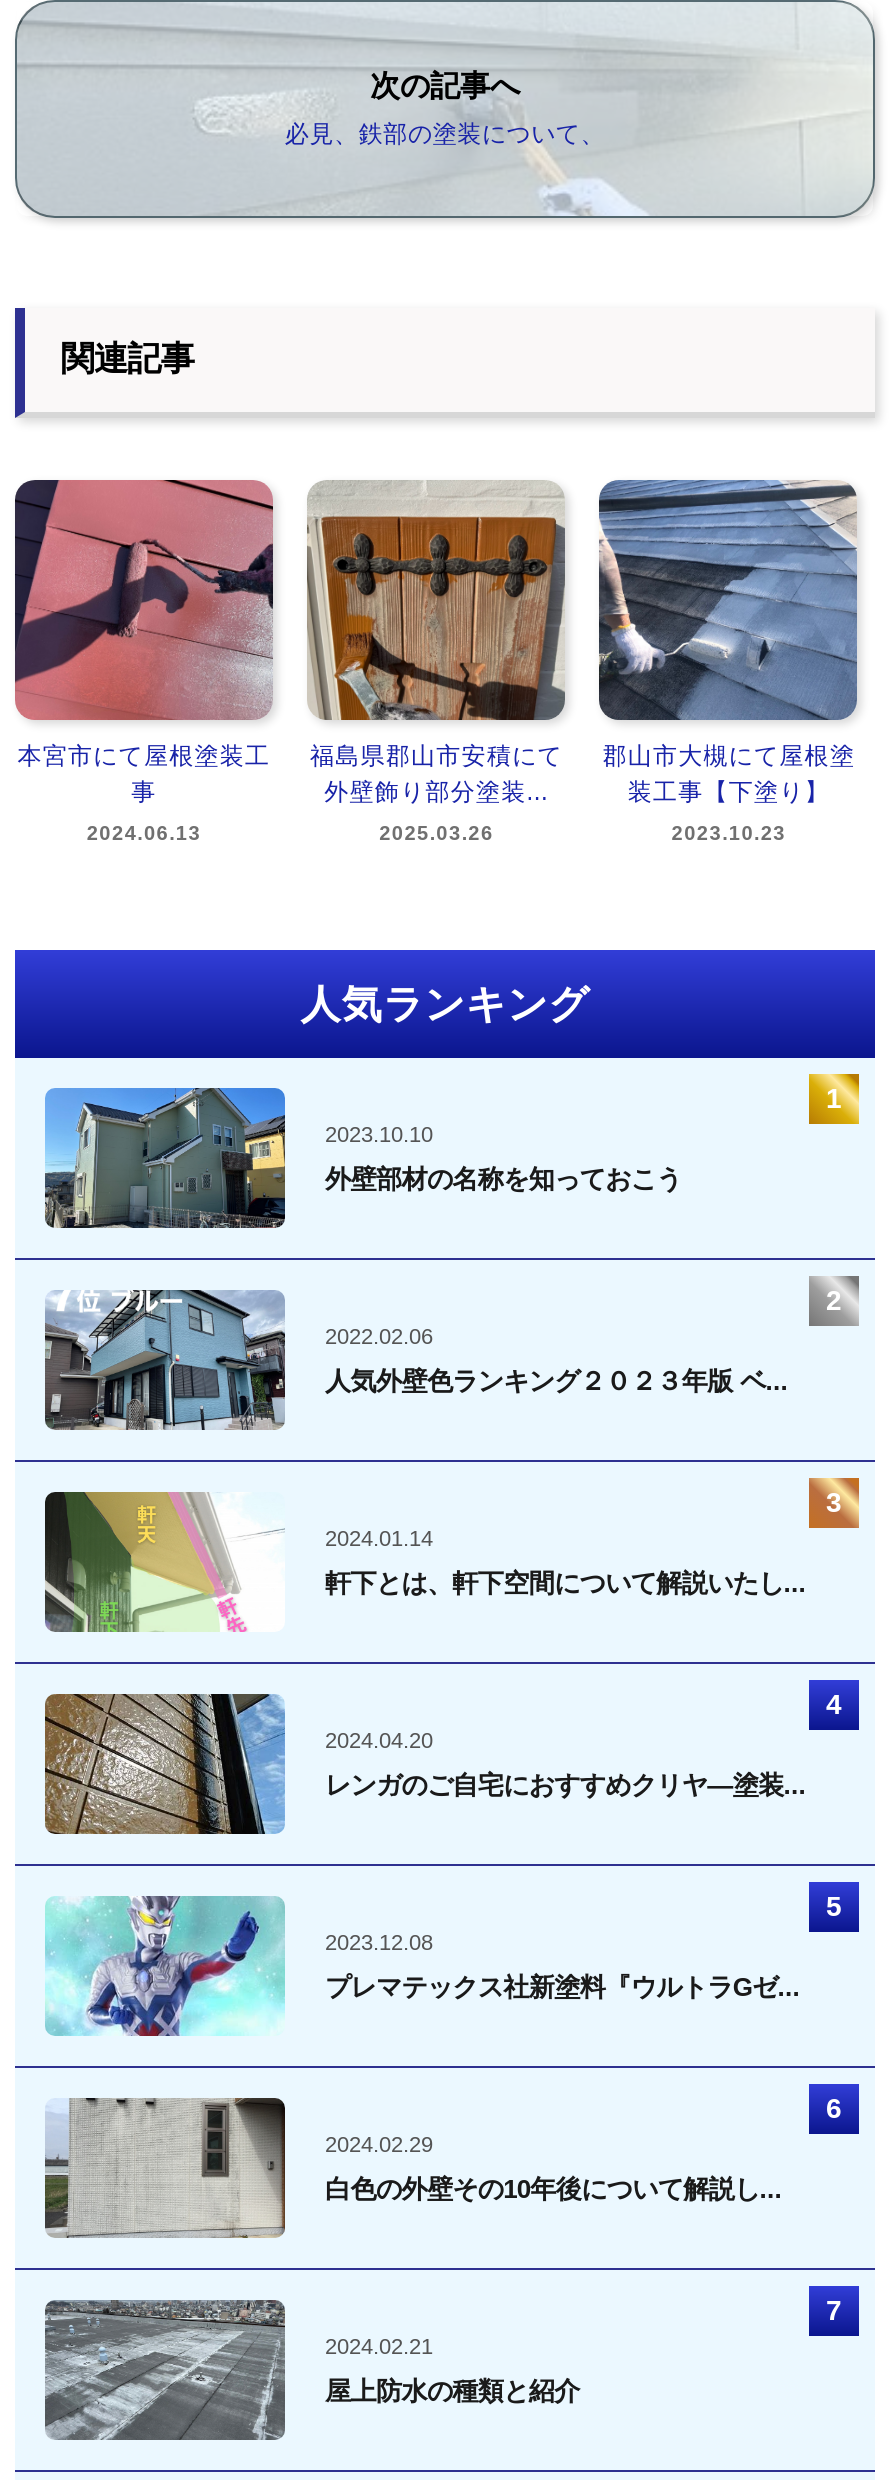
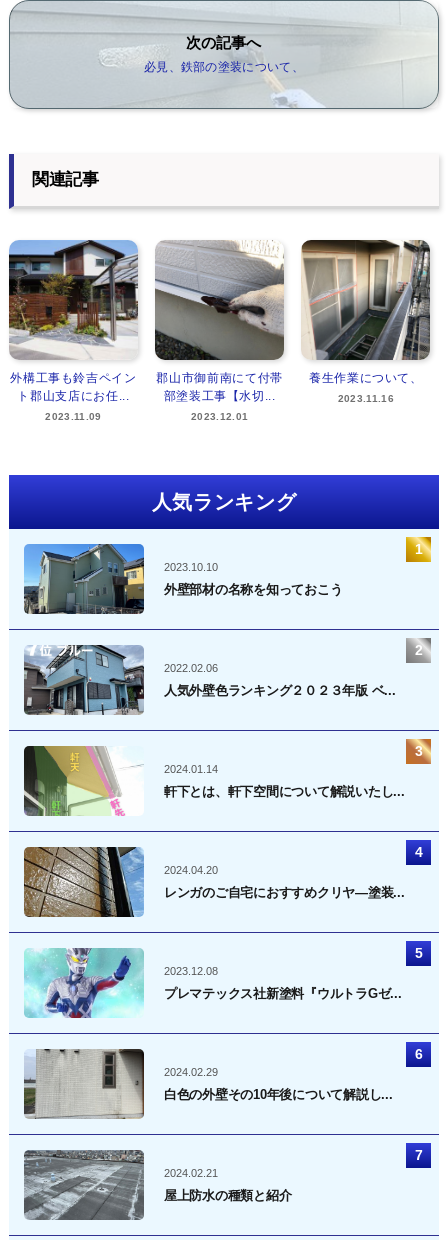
[13,478,275,806] [image] | 本宮市にて屋根塗装工 | 事 -> [9,239,138,403] [image] | 外構工事も鈴吉ペイン | ト郡山支店にお任...
[307,480,567,806] [image] | 福島県郡山市安積にて | 外壁飾り部分塗装... -> [154,241,285,403] [image] | 郡山市御前南にて付帯 | 部塗装工事【水切...
[597,478,859,806] [image] | 郡山市大槻にて屋根塗 | 装工事【下塗り】 -> [301,239,431,385] [image] | 養生作業について、
[87,822,201,844] 2024.06.13 -> [45,411,102,422] 2023.11.09
[379,822,494,844] 2025.03.26 -> [191,411,248,422] 2023.12.01
[672,822,786,844] 2023.10.23 -> [338,393,394,404] 2023.11.16

